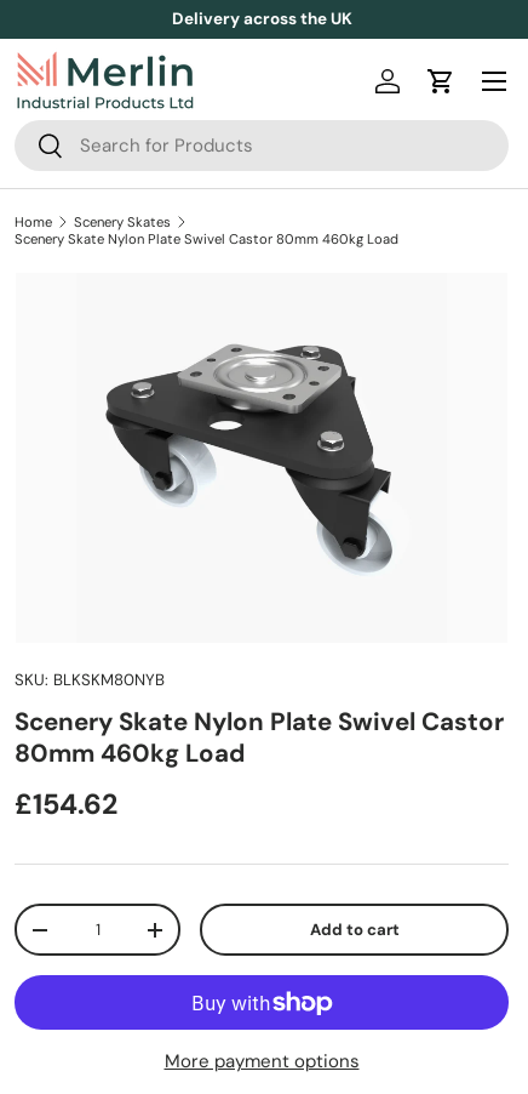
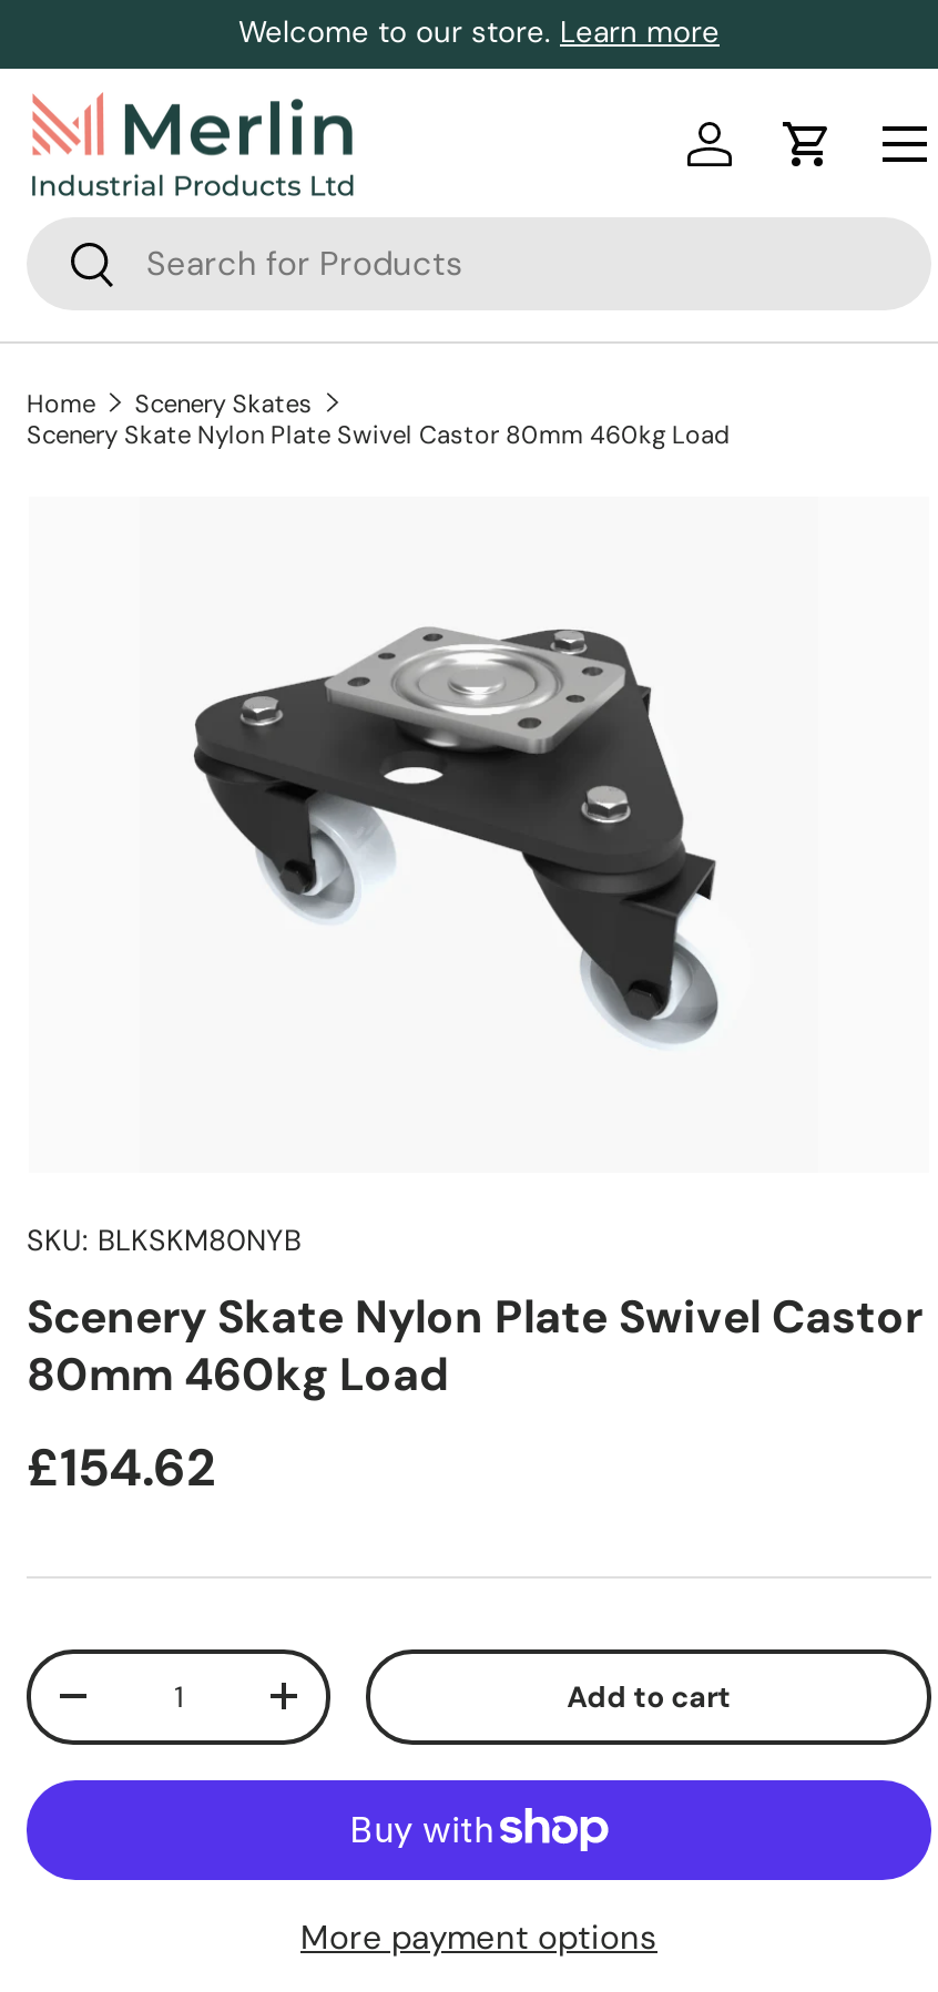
[171,8,352,29] Delivery across the UK -> [238,13,720,51] Welcome to our store. Learn more

